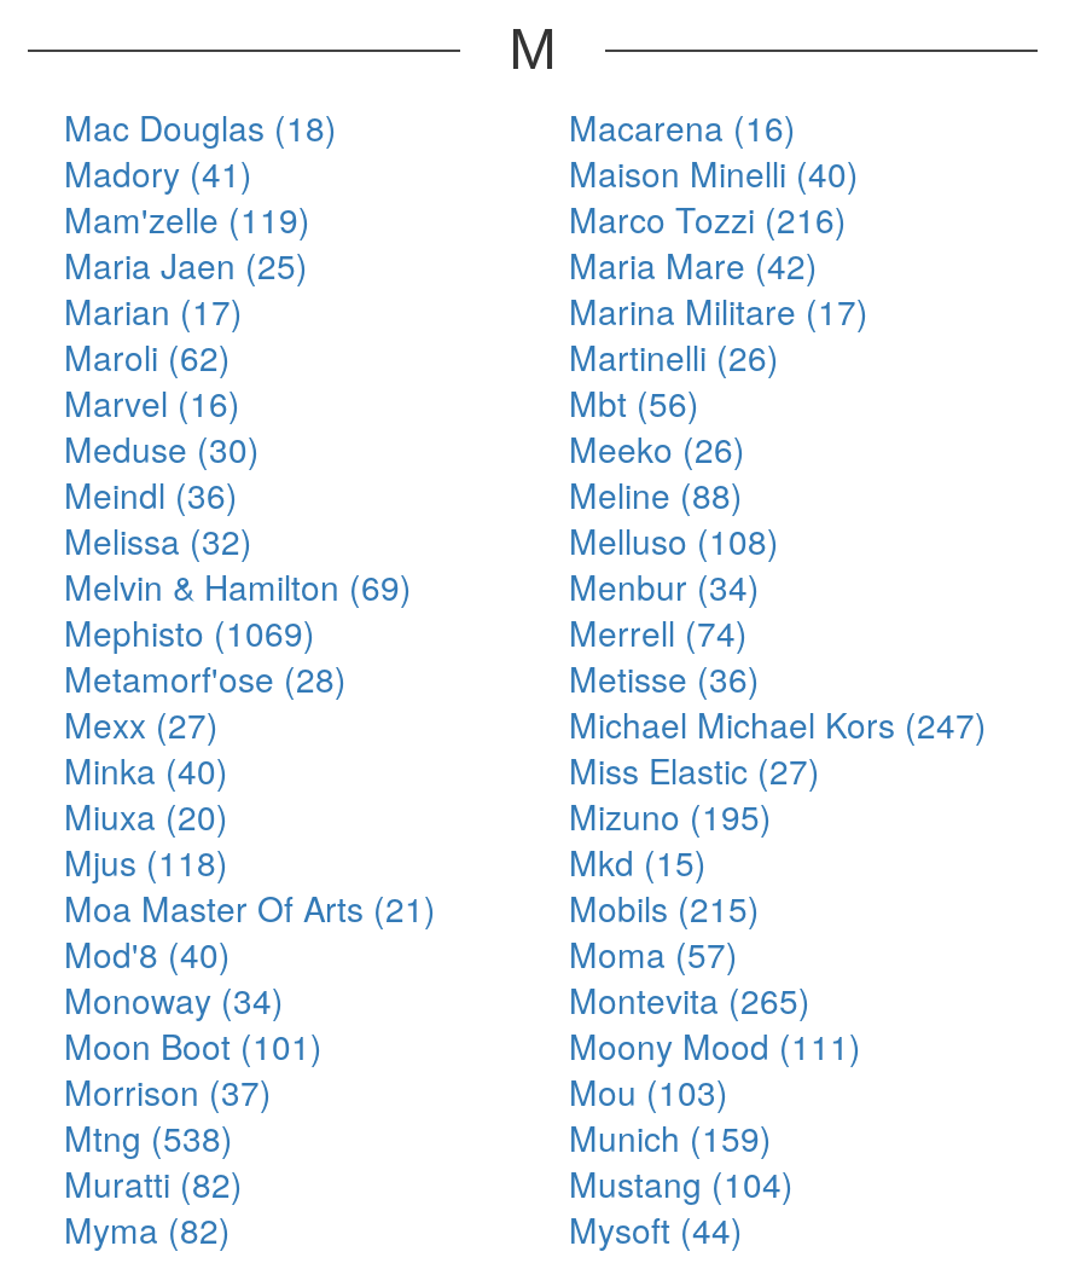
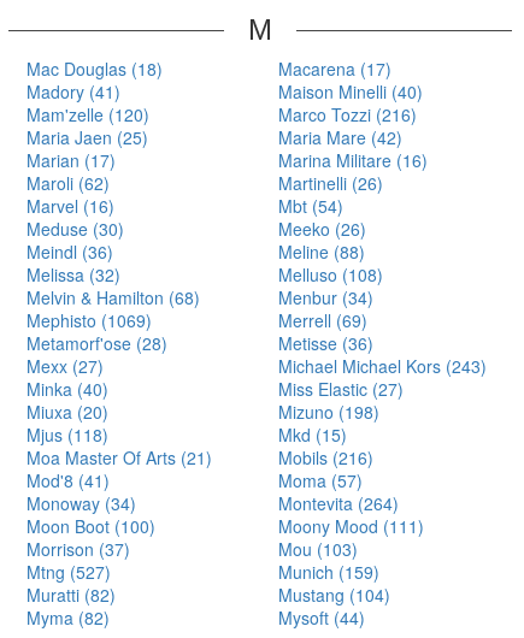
[569,103,796,151] Macarena (16) -> [278,57,391,81] Macarena (17)
[64,195,310,243] Mam'zelle (119) -> [27,102,149,126] Mam'zelle (120)
[569,286,868,335] Marina Militare (17) -> [278,148,428,172] Marina Militare (16)
[569,378,699,427] Mbt (56) -> [278,194,343,218] Mbt (54)
[64,562,412,610] Melvin & Hamilton (69) -> [27,285,200,309] Melvin & Hamilton (68)
[569,608,748,656] Merrell (74) -> [278,308,367,332] Merrell (69)
[569,700,987,748] Michael Michael Kors (247) -> [278,354,487,378] Michael Michael Kors (243)
[569,792,772,840] Mizuno (195) -> [278,400,379,424] Mizuno (198)
[569,883,760,932] Mobils (215) -> [278,445,373,469] Mobils (216)
[64,929,231,978] Mod'8 (40) -> [27,468,110,492] Mod'8 (41)
[569,975,811,1024] Montevita (265) -> [278,491,399,515] Montevita (264)
[64,1021,323,1070] Moon Boot (101) -> [27,514,155,538] Moon Boot (100)
[64,1113,233,1161] Mtng (538) -> [27,560,111,584] Mtng (527)

